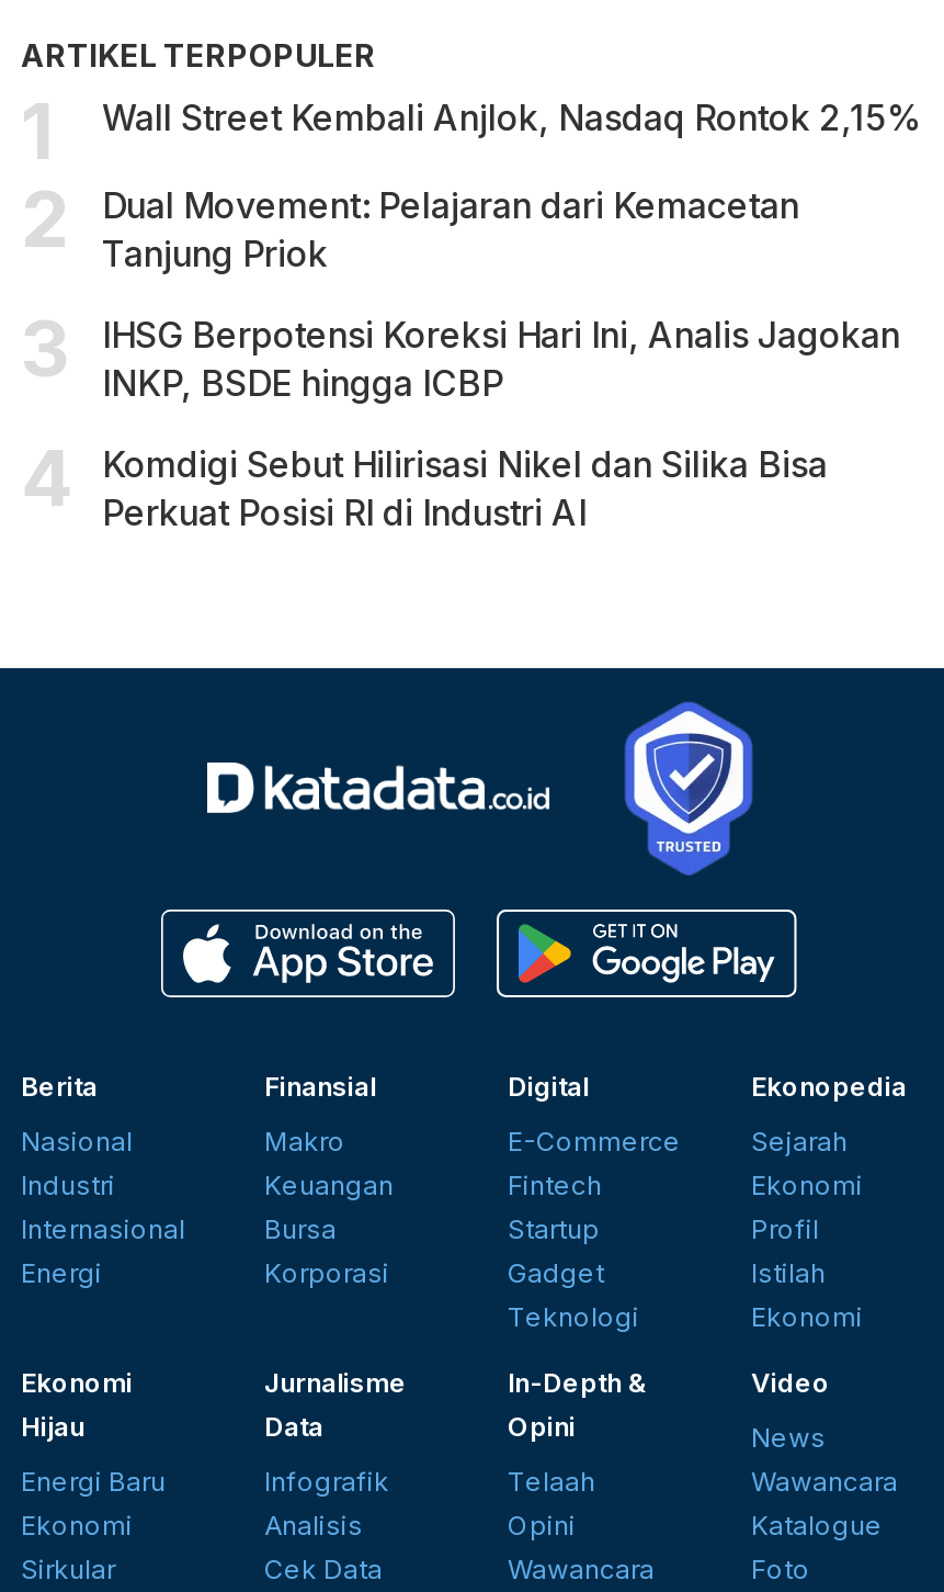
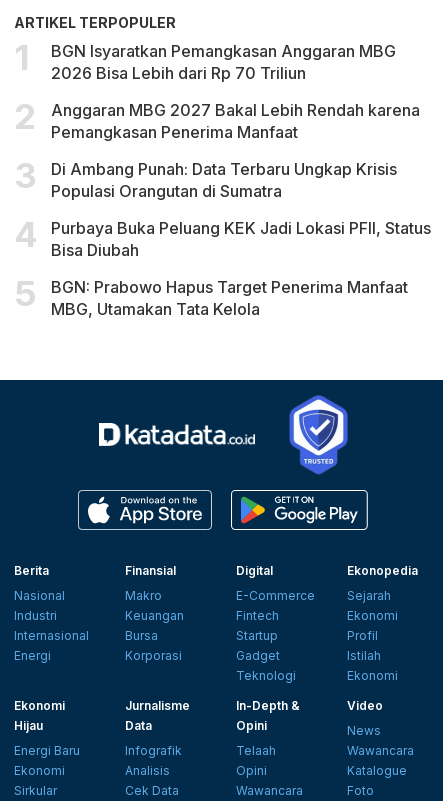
[102,95,922,534] Wall Street Kembali Anjlok, Nasdaq Rontok 2,15% | Dual Movement: Pelajaran dari Kemacetan | Tanjung Priok | IHSG Berpotensi Koreksi Hari Ini, Analis Jagokan | INKP, BSDE hingga ICBP | Komdigi Sebut Hilirisasi Nikel dan Silika Bisa | Perkuat Posisi RI di Industri AI -> [51,41,431,319] BGN Isyaratkan Pemangkasan Anggaran MBG | 2026 Bisa Lebih dari Rp 70 Triliun | Anggaran MBG 2027 Bakal Lebih Rendah karena | Pemangkasan Penerima Manfaat | Di Ambang Punah: Data Terbaru Ungkap Krisis | Populasi Orangutan di Sumatra | Purbaya Buka Peluang KEK Jadi Lokasi PFII, Status | Bisa Diubah | BGN: Prabowo Hapus Target Penerima Manfaat | MBG, Utamakan Tata Kelola

